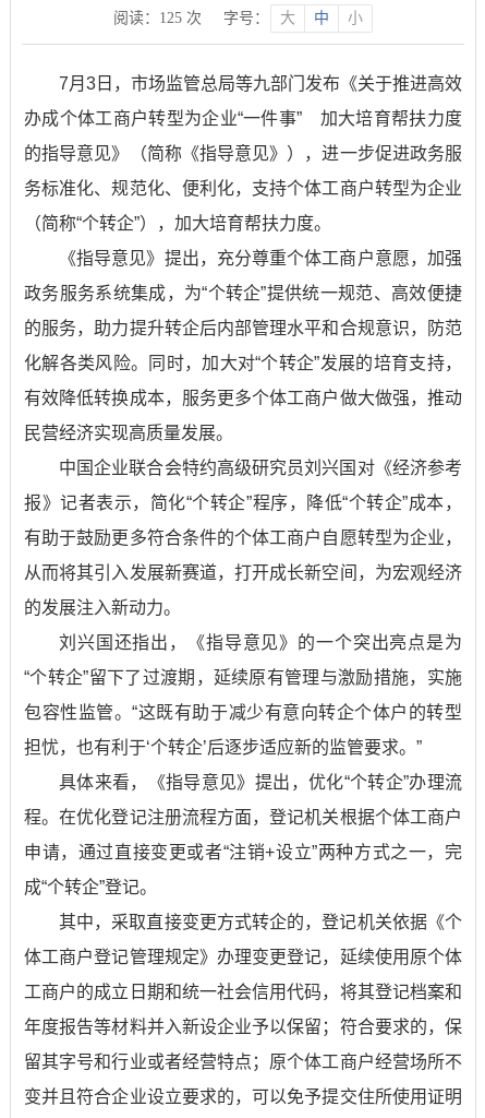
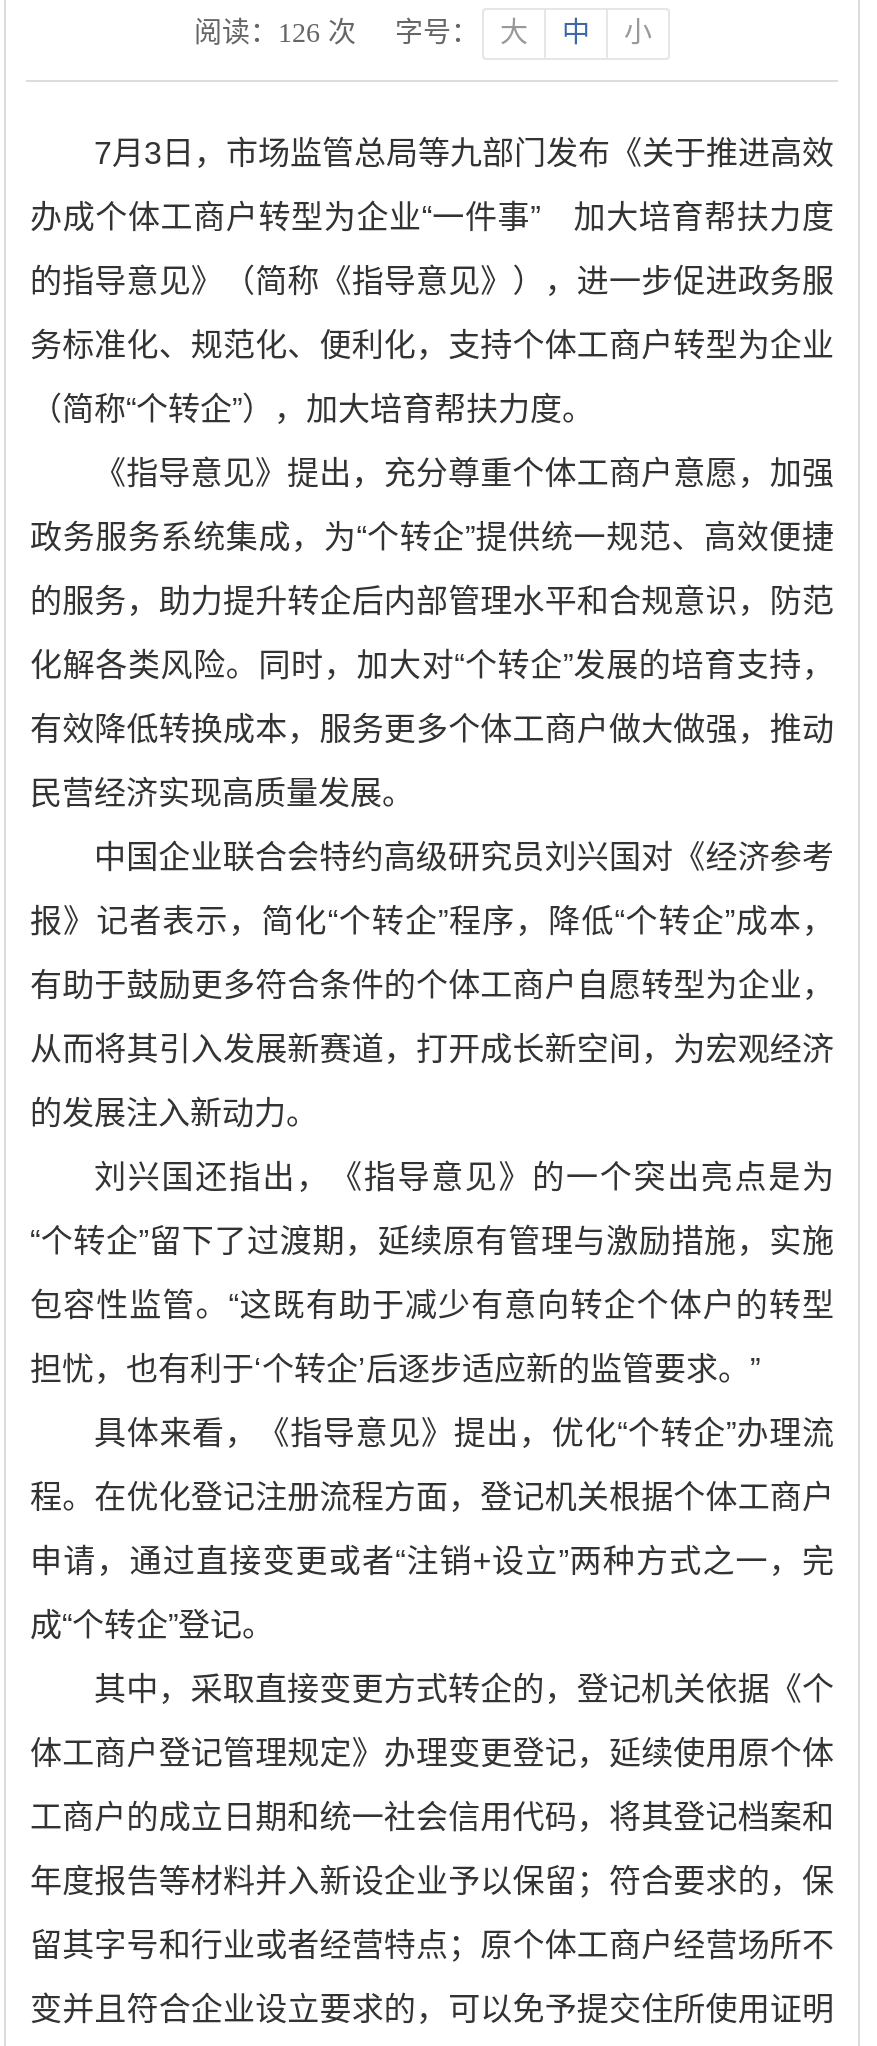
[113,10,363,26] 阅读：125次 字号： 大 中 小 -> [194,18,652,48] 阅读：126次 字号： 大 中 小

